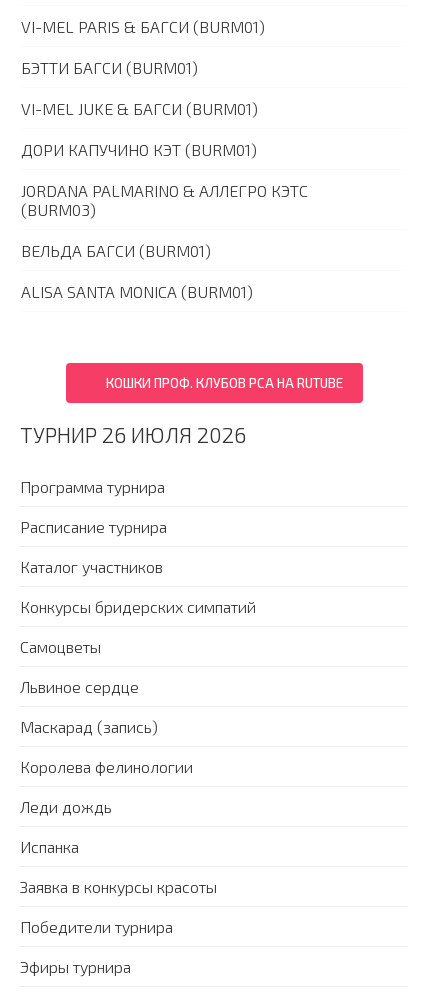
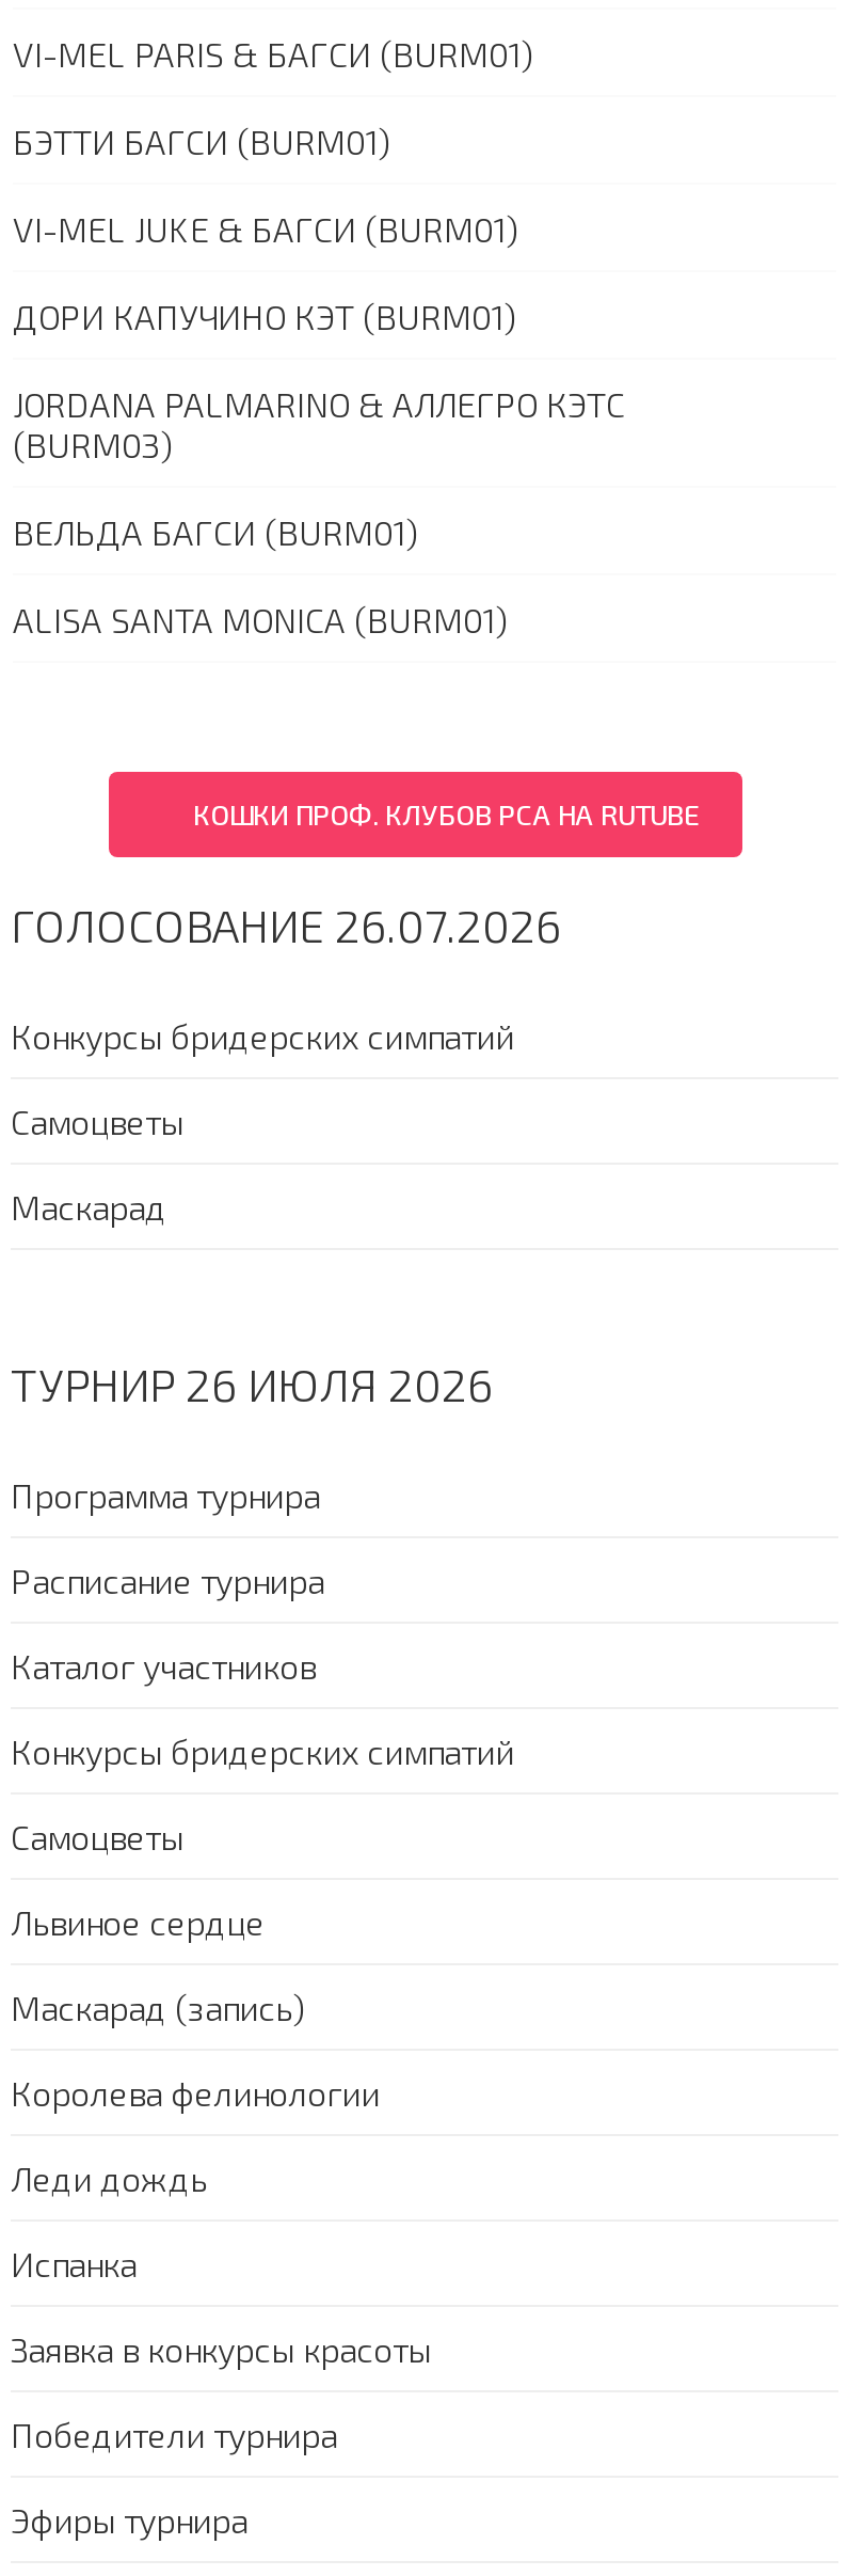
none -> [11,897,561,1226] ГОЛОСОВАНИЕ 26.07.2026 | Конкурсы бридерских симпатий | Самоцветы | Маскарад

